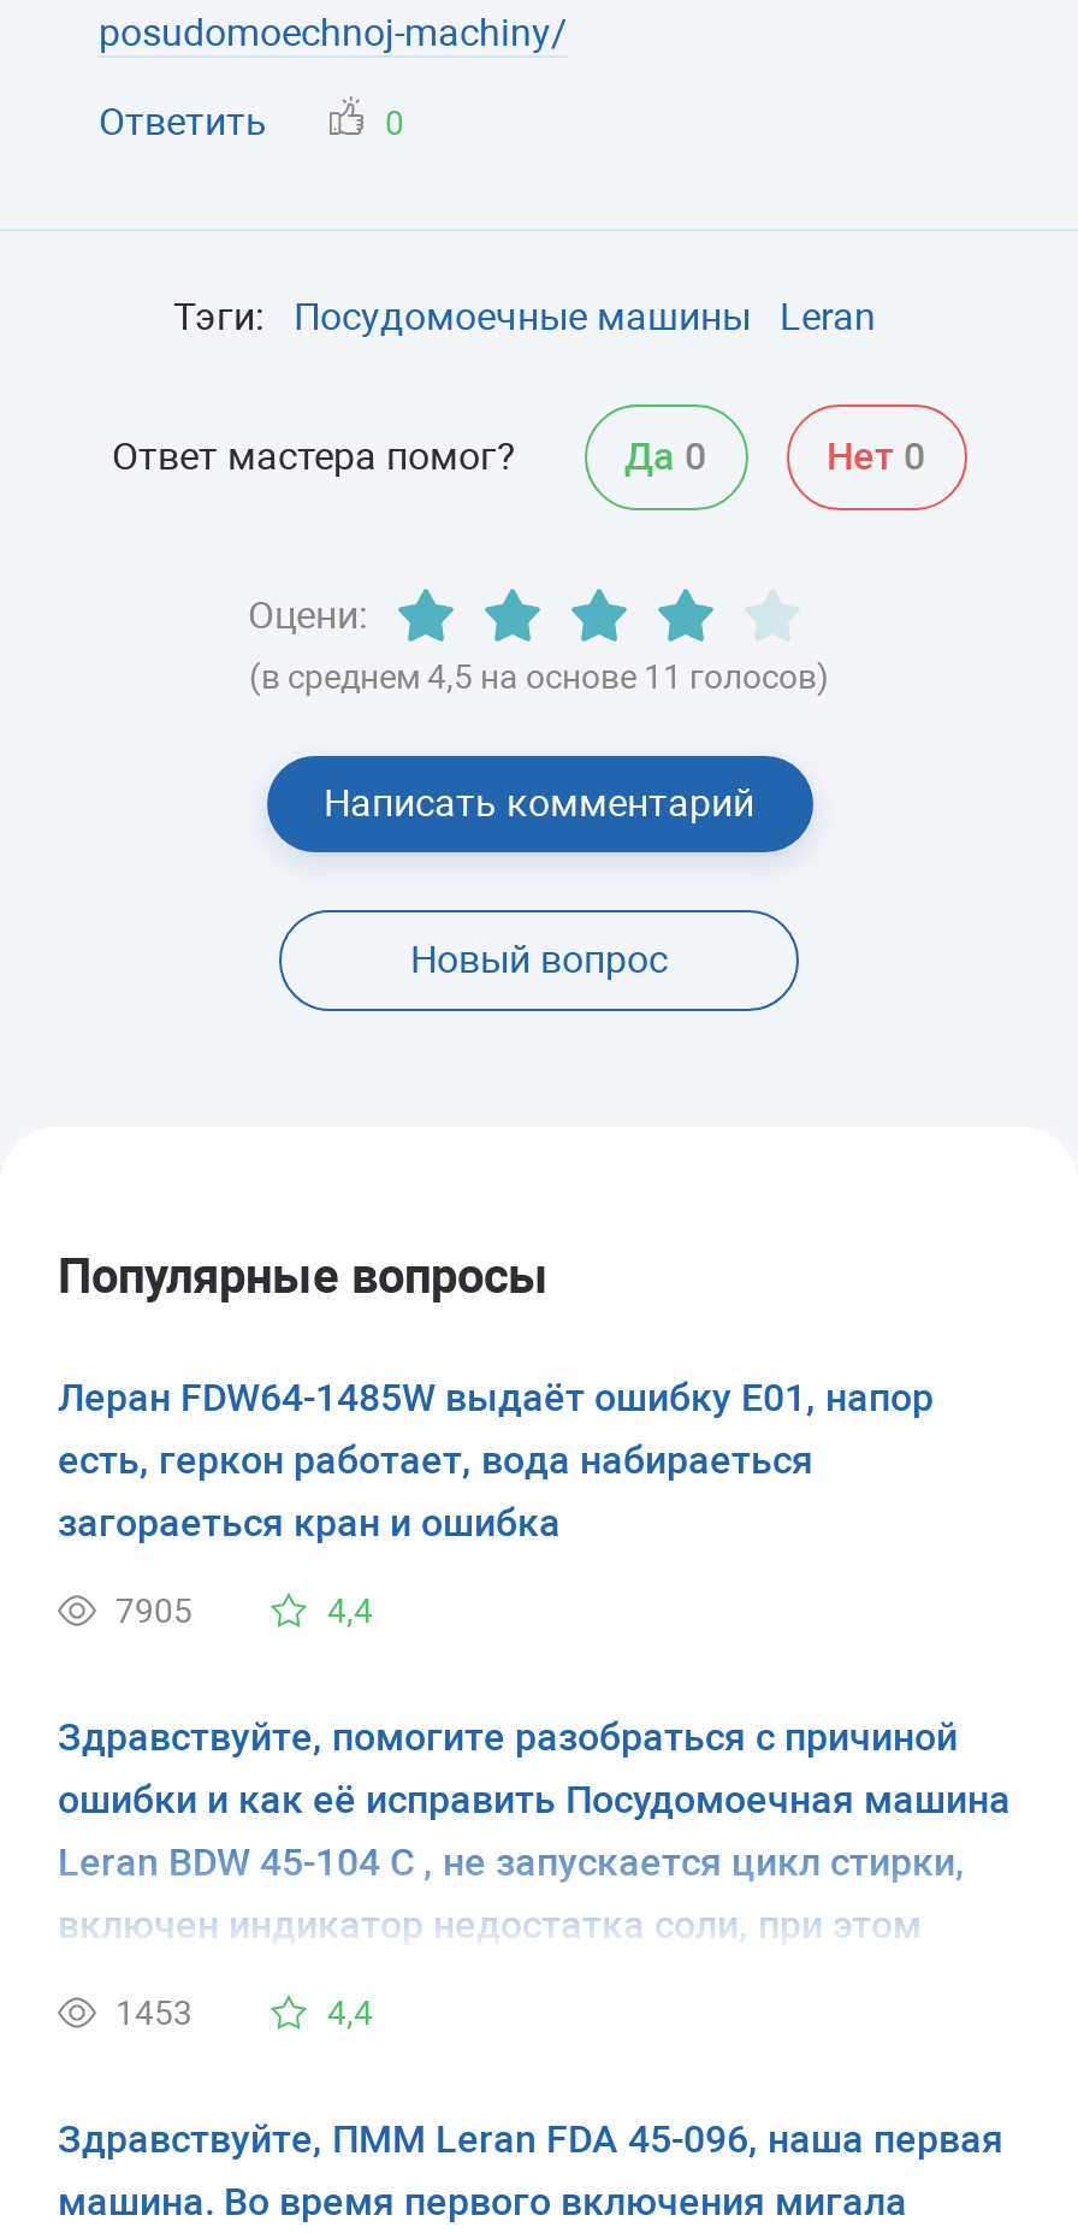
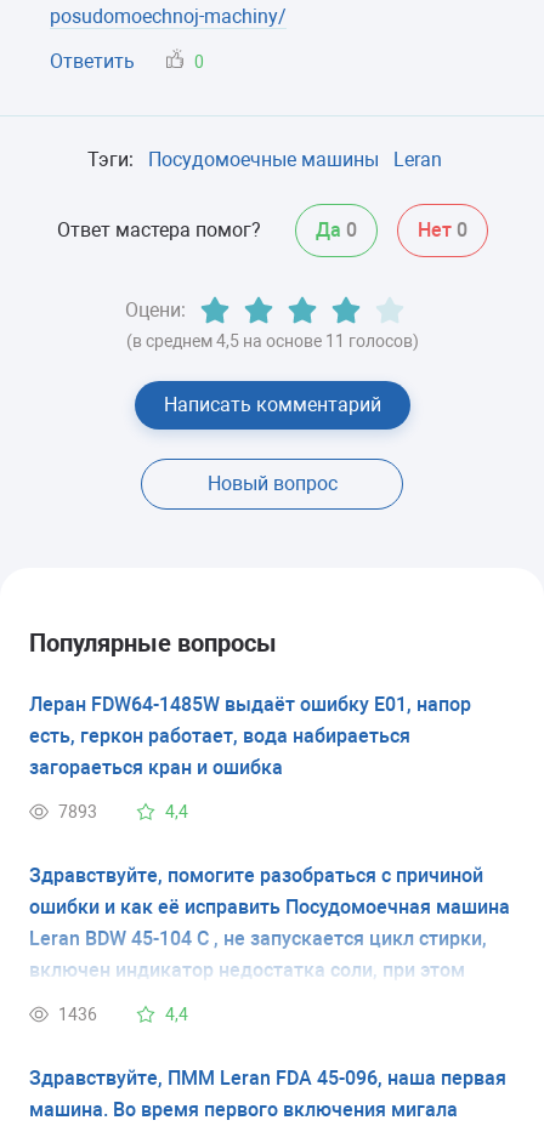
[115,1590,192,1629] 7905 -> [58,801,97,821] 7893
[115,1992,192,2031] 1453 -> [58,1004,97,1023] 1436

